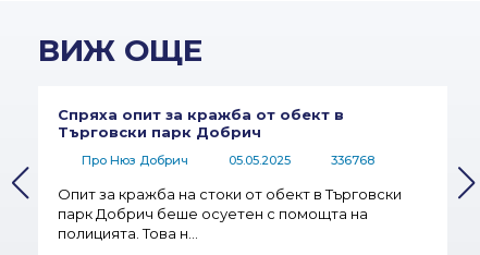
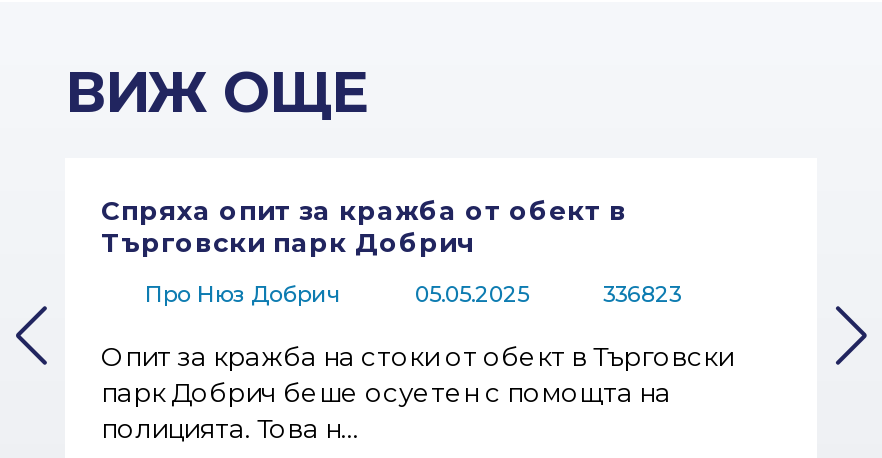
[331,153,374,168] 336768 -> [603,281,681,309] 336823

